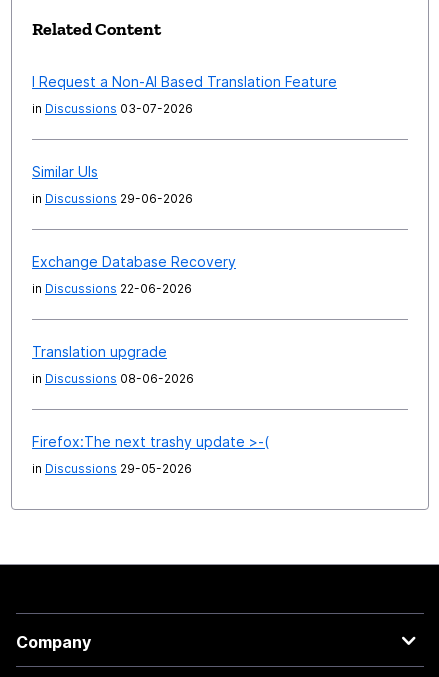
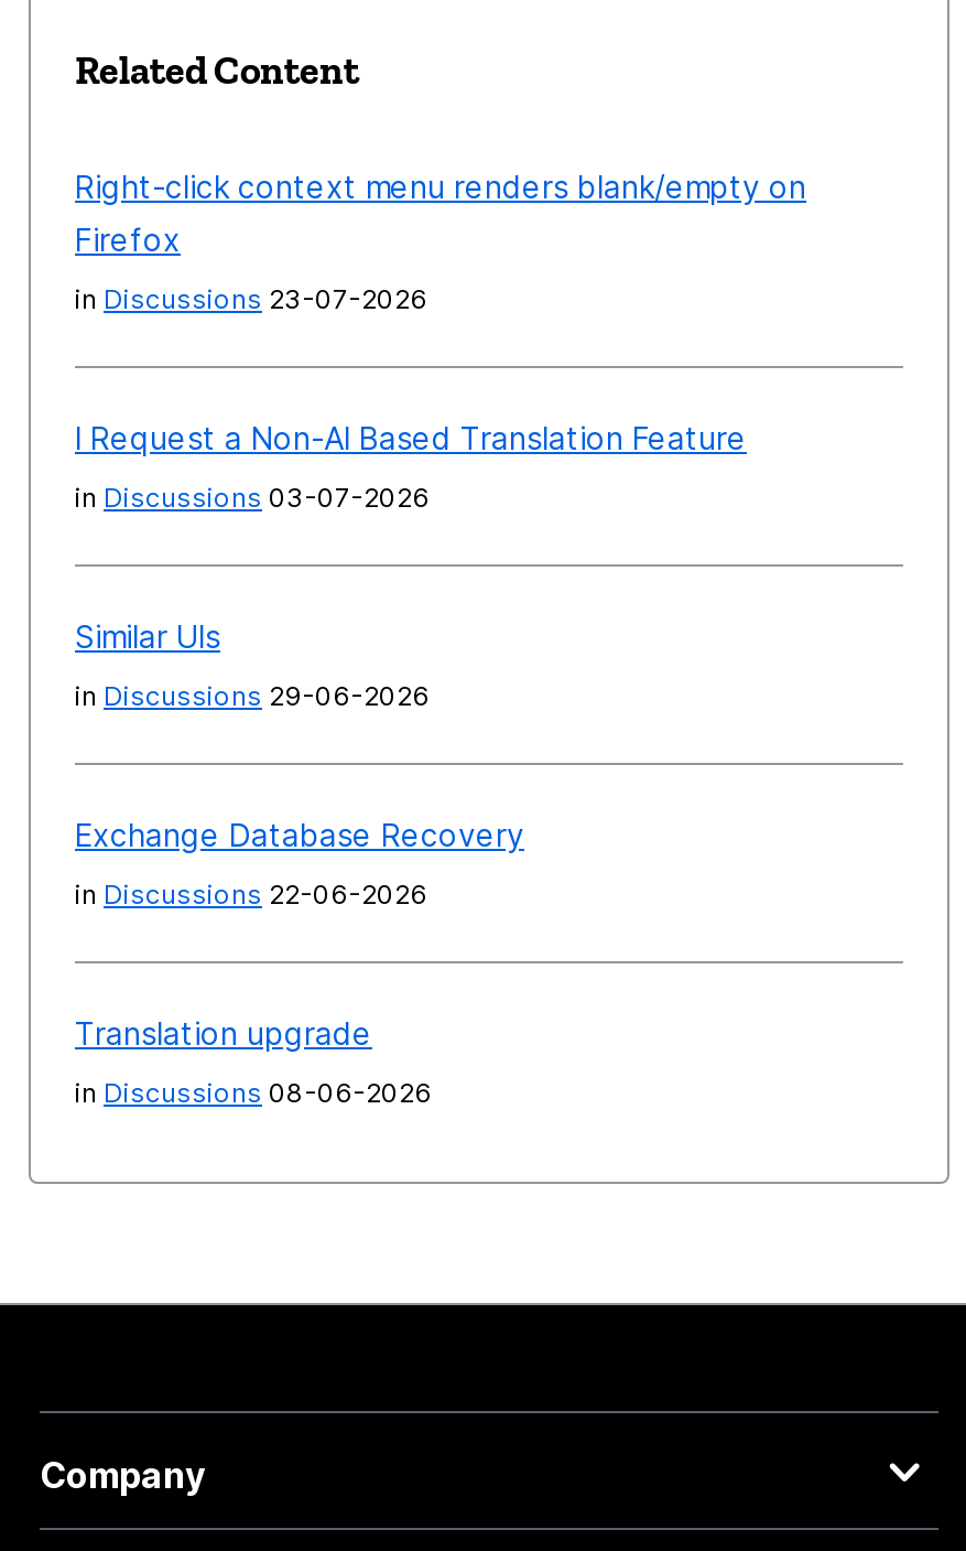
none -> [75,168,806,316] Right-click context menu renders blank/empty on | Firefox | in Discussions 23-07-2026
moved [32,73,337,386] -> [75,420,747,1110]: I Request a Non-AI Based Translation Feature | in Discussions 03-07-2026 | Similar UIs | in Discussions 29-06-2026 | Exchange Database Recovery | in Discussions 22-06-2026 | Translation upgrade | in Discussions 08-06-2026
[32,433,269,476] Firefox:The next trashy update >-( | in Discussions 29-05-2026 -> none

